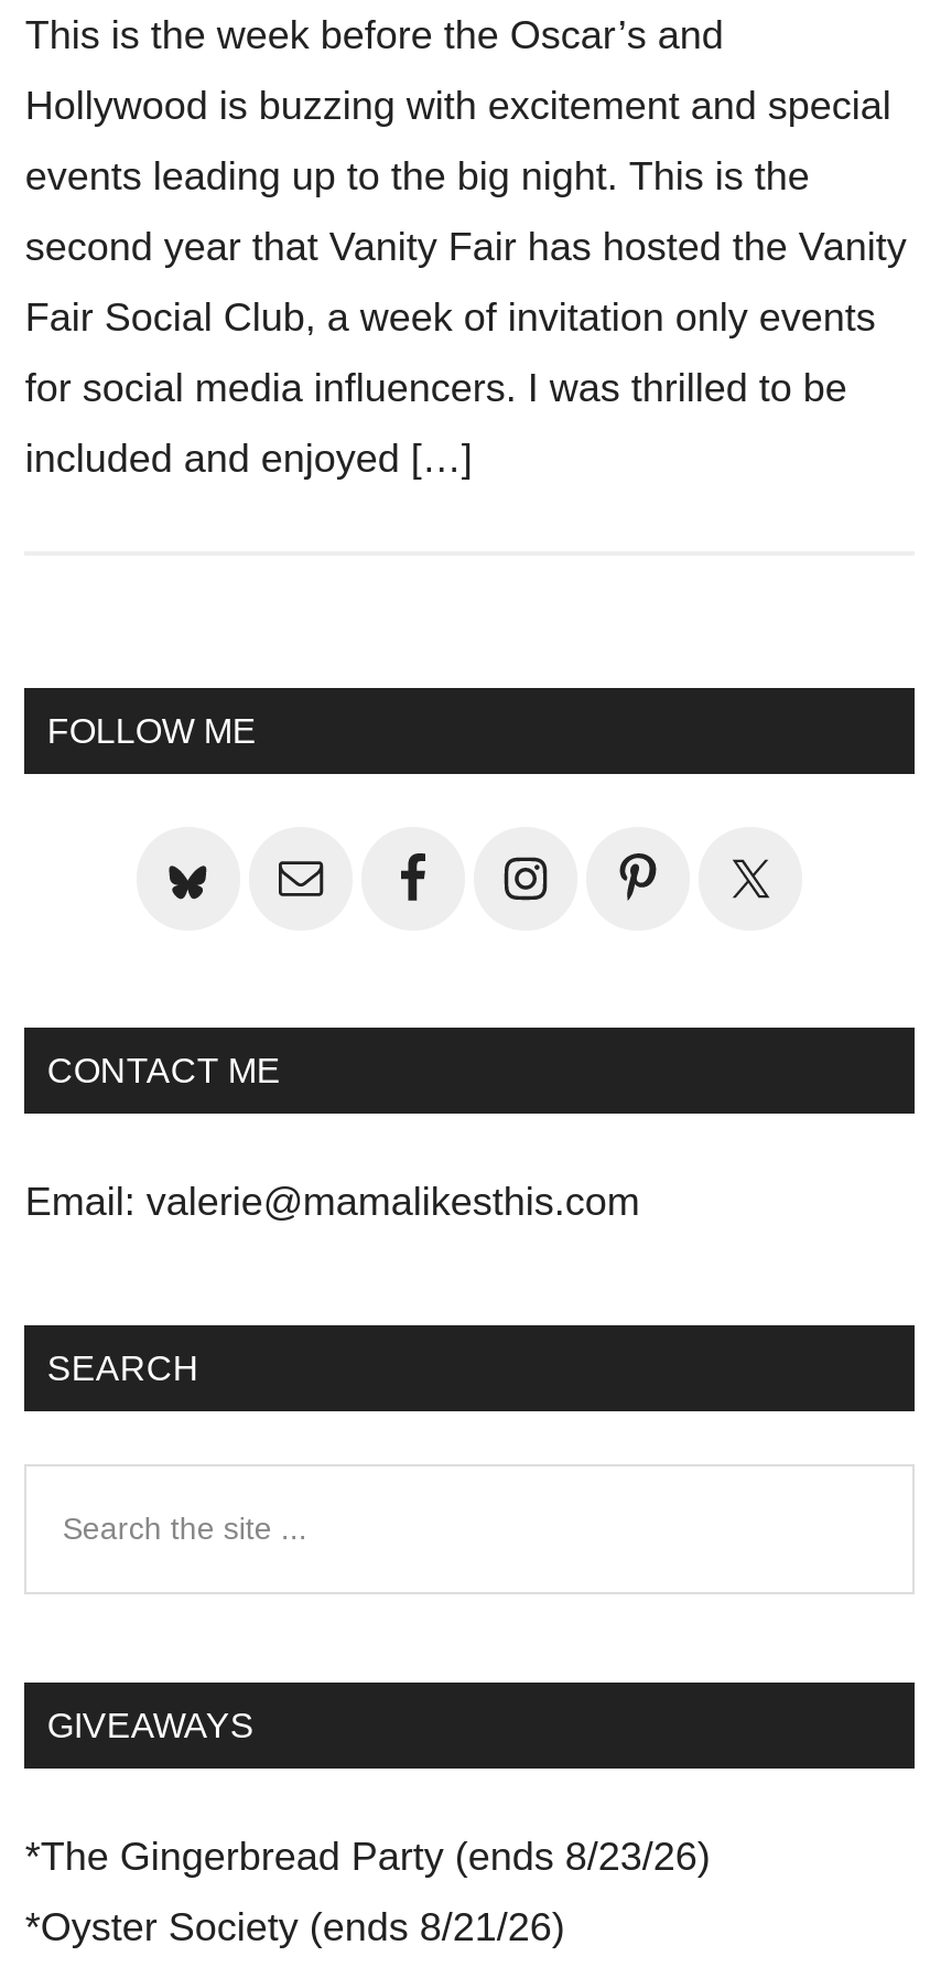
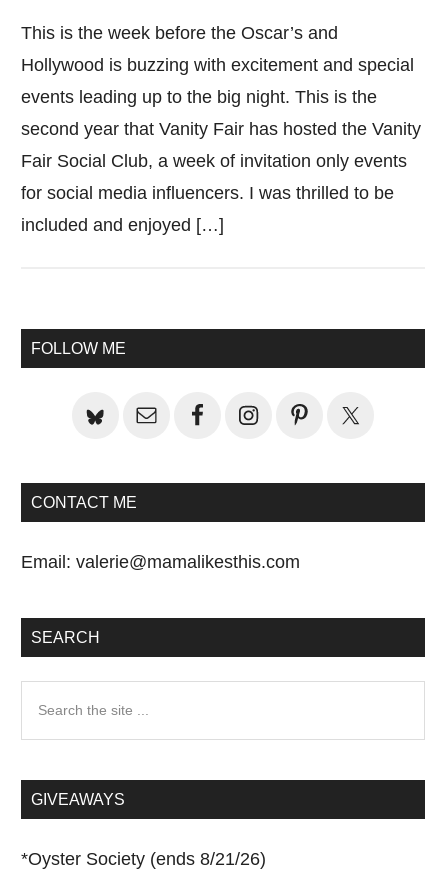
[25,1835,711,1879] *The Gingerbread Party (ends 8/23/26) -> none

